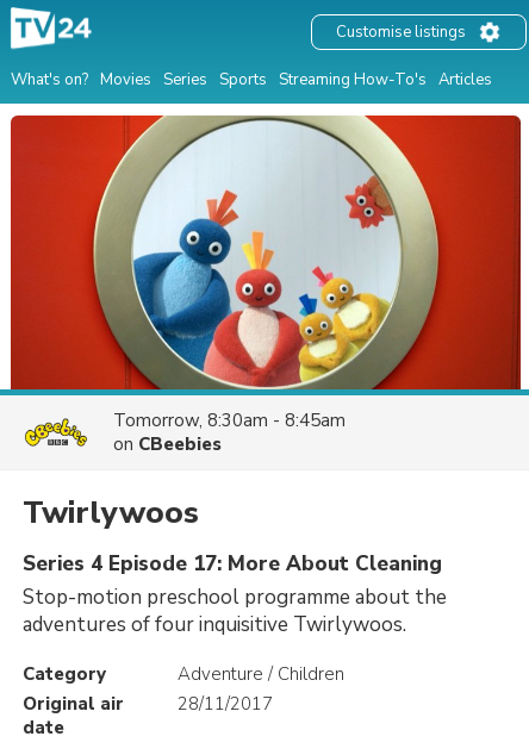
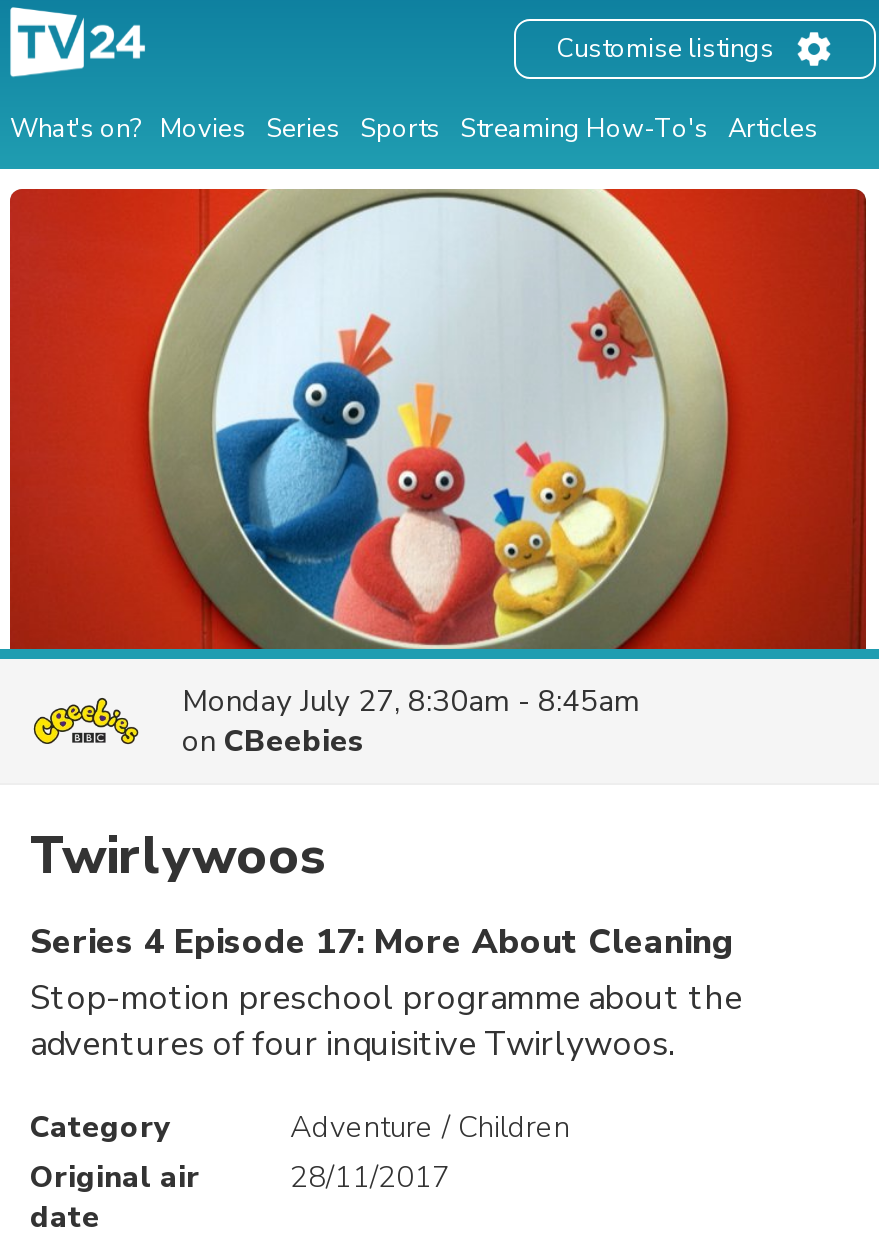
[113,408,346,432] Tomorrow, 8:30am - 8:45am -> [182,681,640,721] Monday July 27, 8:30am - 8:45am

